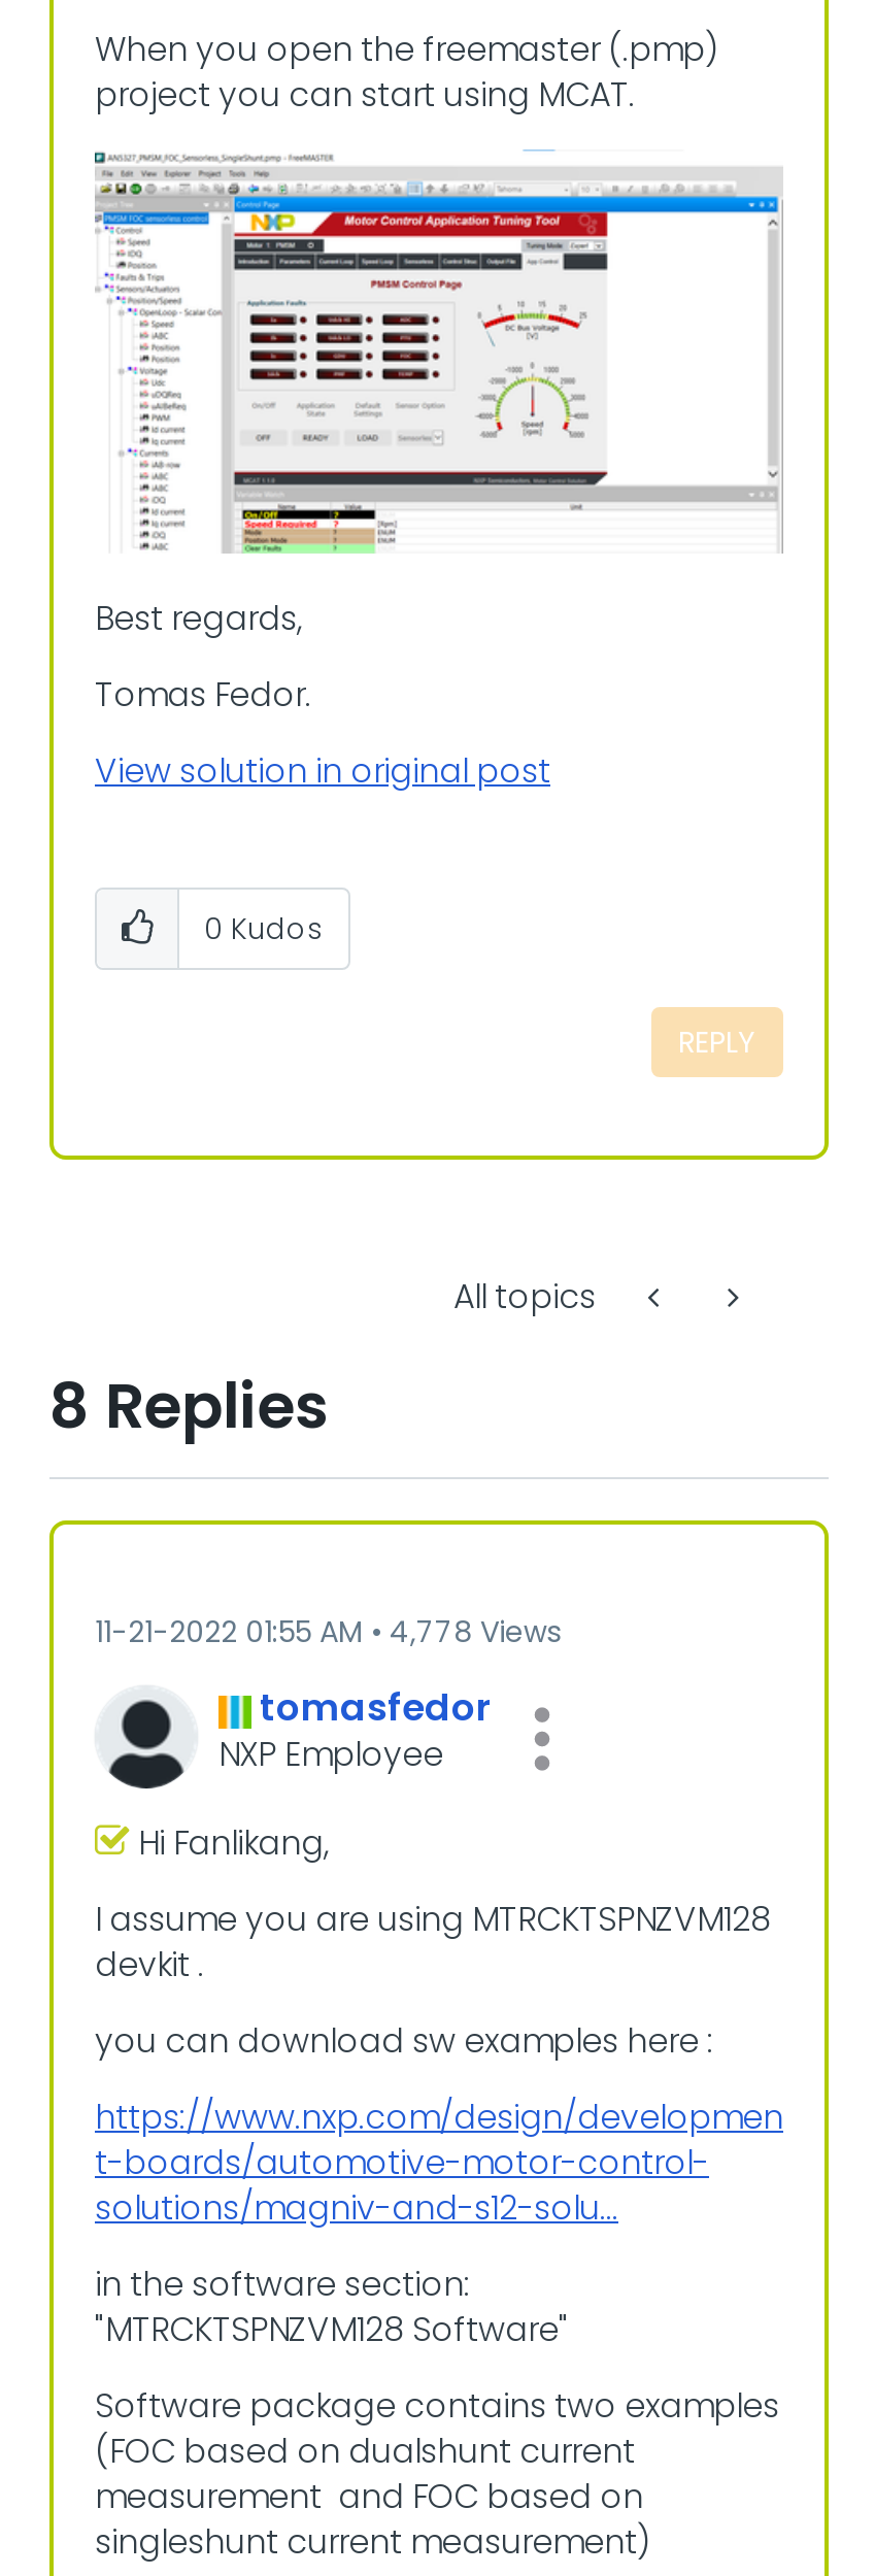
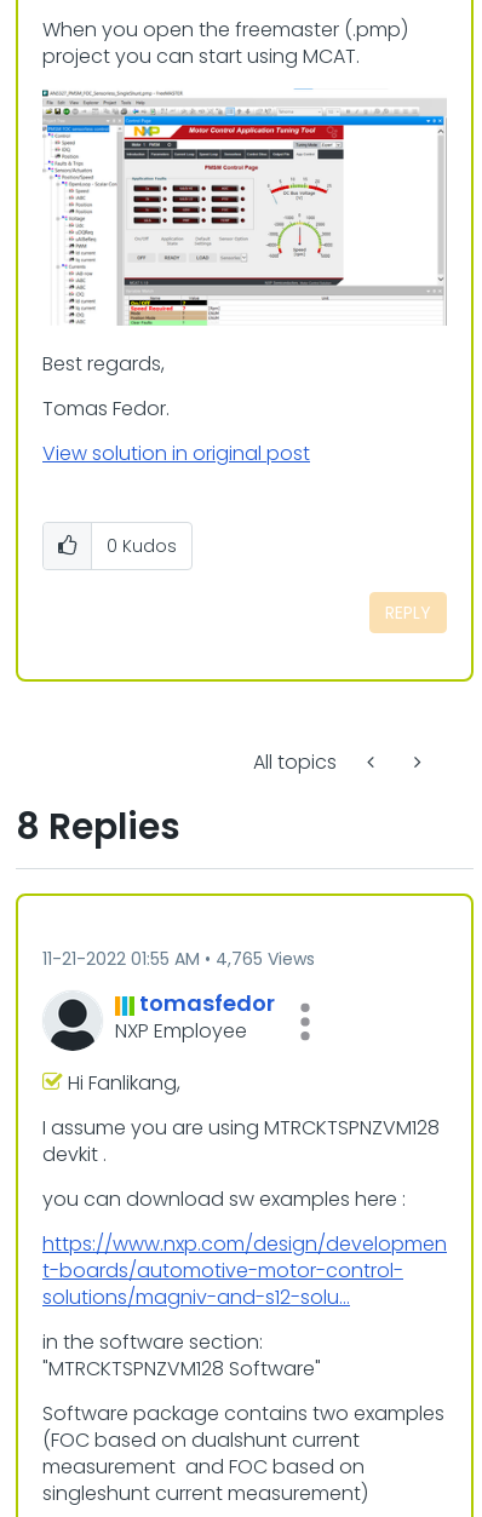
[95,1612,561,1653] 11-21-2022 01:55 AM 4,778 Views -> [42,947,315,971] 11-21-2022 01:55 AM 4,765 Views

